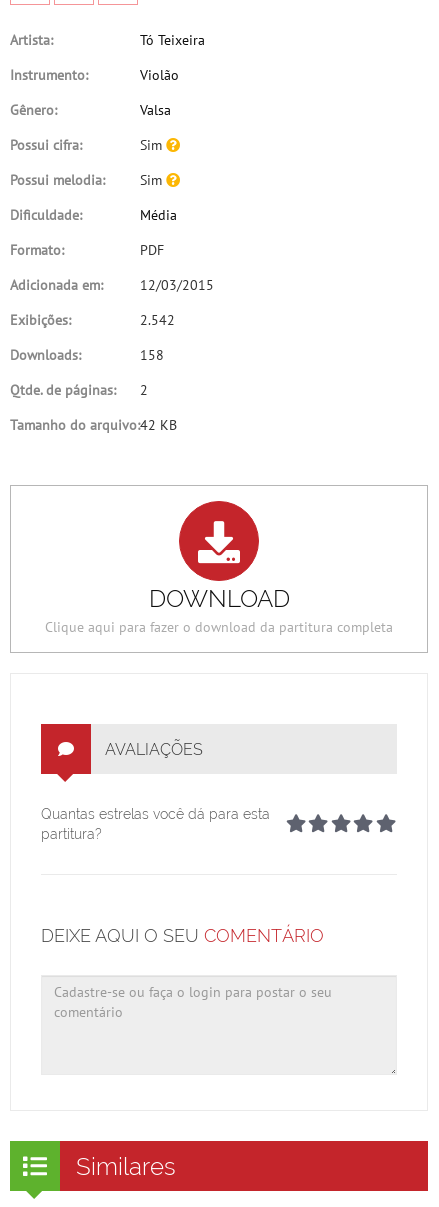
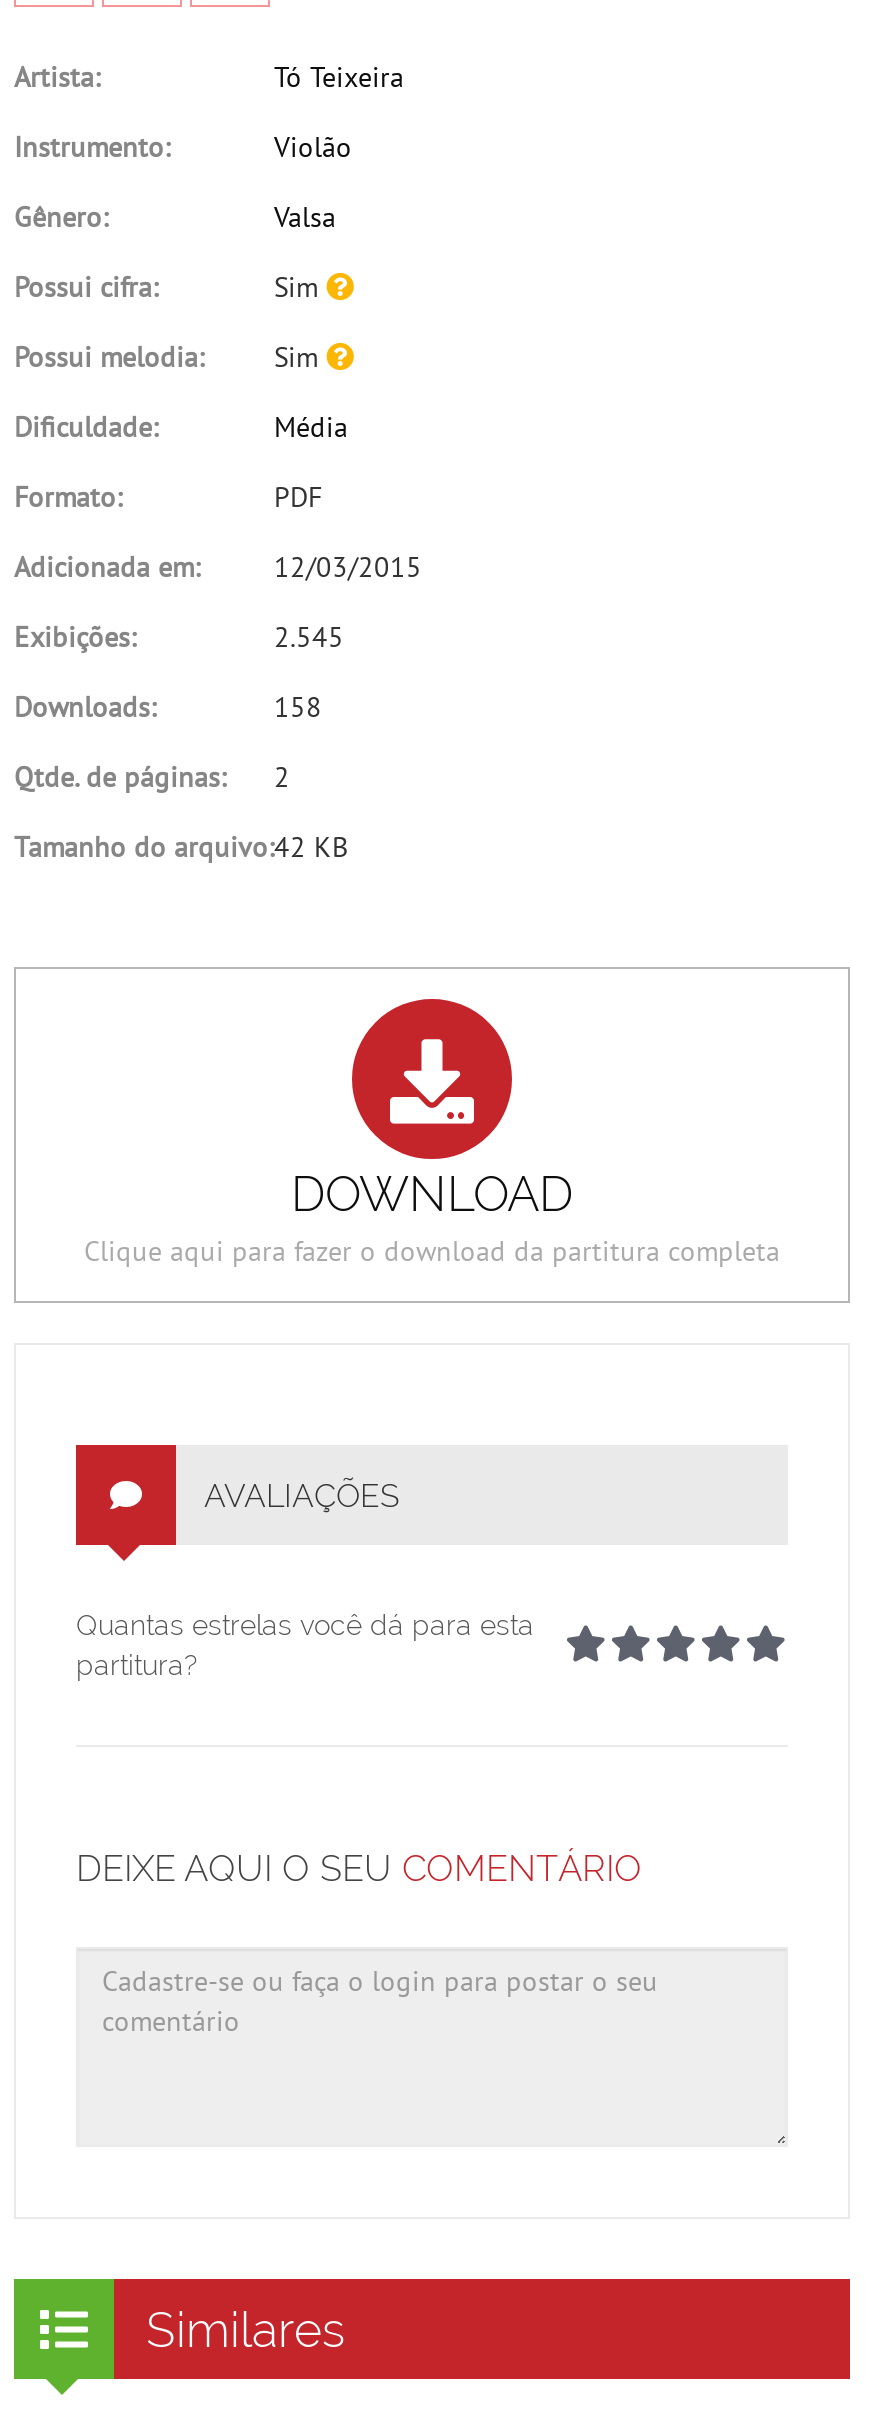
[140,311,175,329] 2.542 -> [274,619,344,655] 2.545

